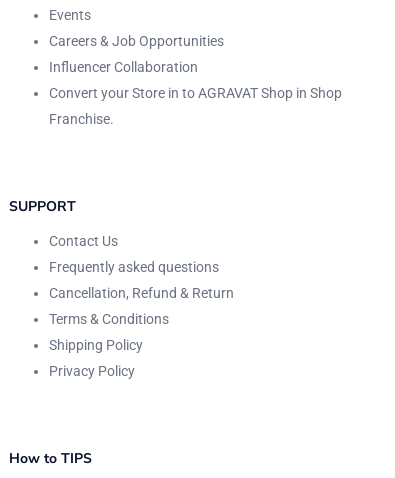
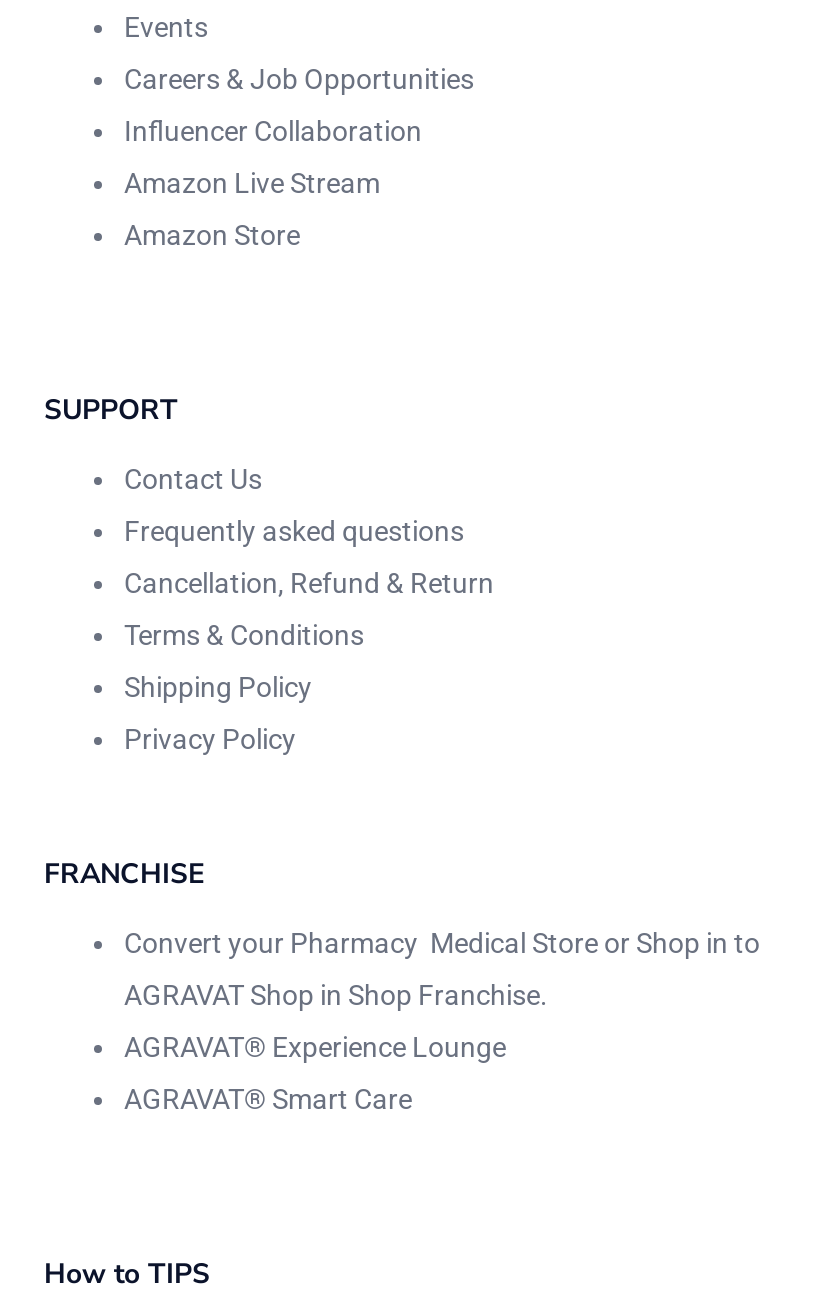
[49,85,342,101] Convert your Store in to AGRAVAT Shop in Shop -> [124,167,380,199] Amazon Live Stream
[49,111,114,127] Franchise. -> [124,219,300,251] Amazon Store
none -> [44,855,760,1115] FRANCHISE | Convert your Pharmacy Medical Store or Shop in to | AGRAVAT Shop in Shop Franchise. | AGRAVAT® Experience Lounge | AGRAVAT® Smart Care

